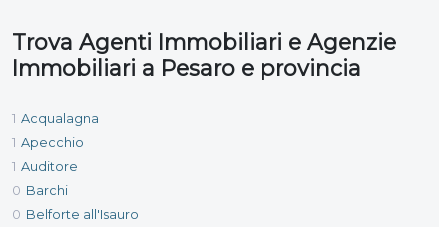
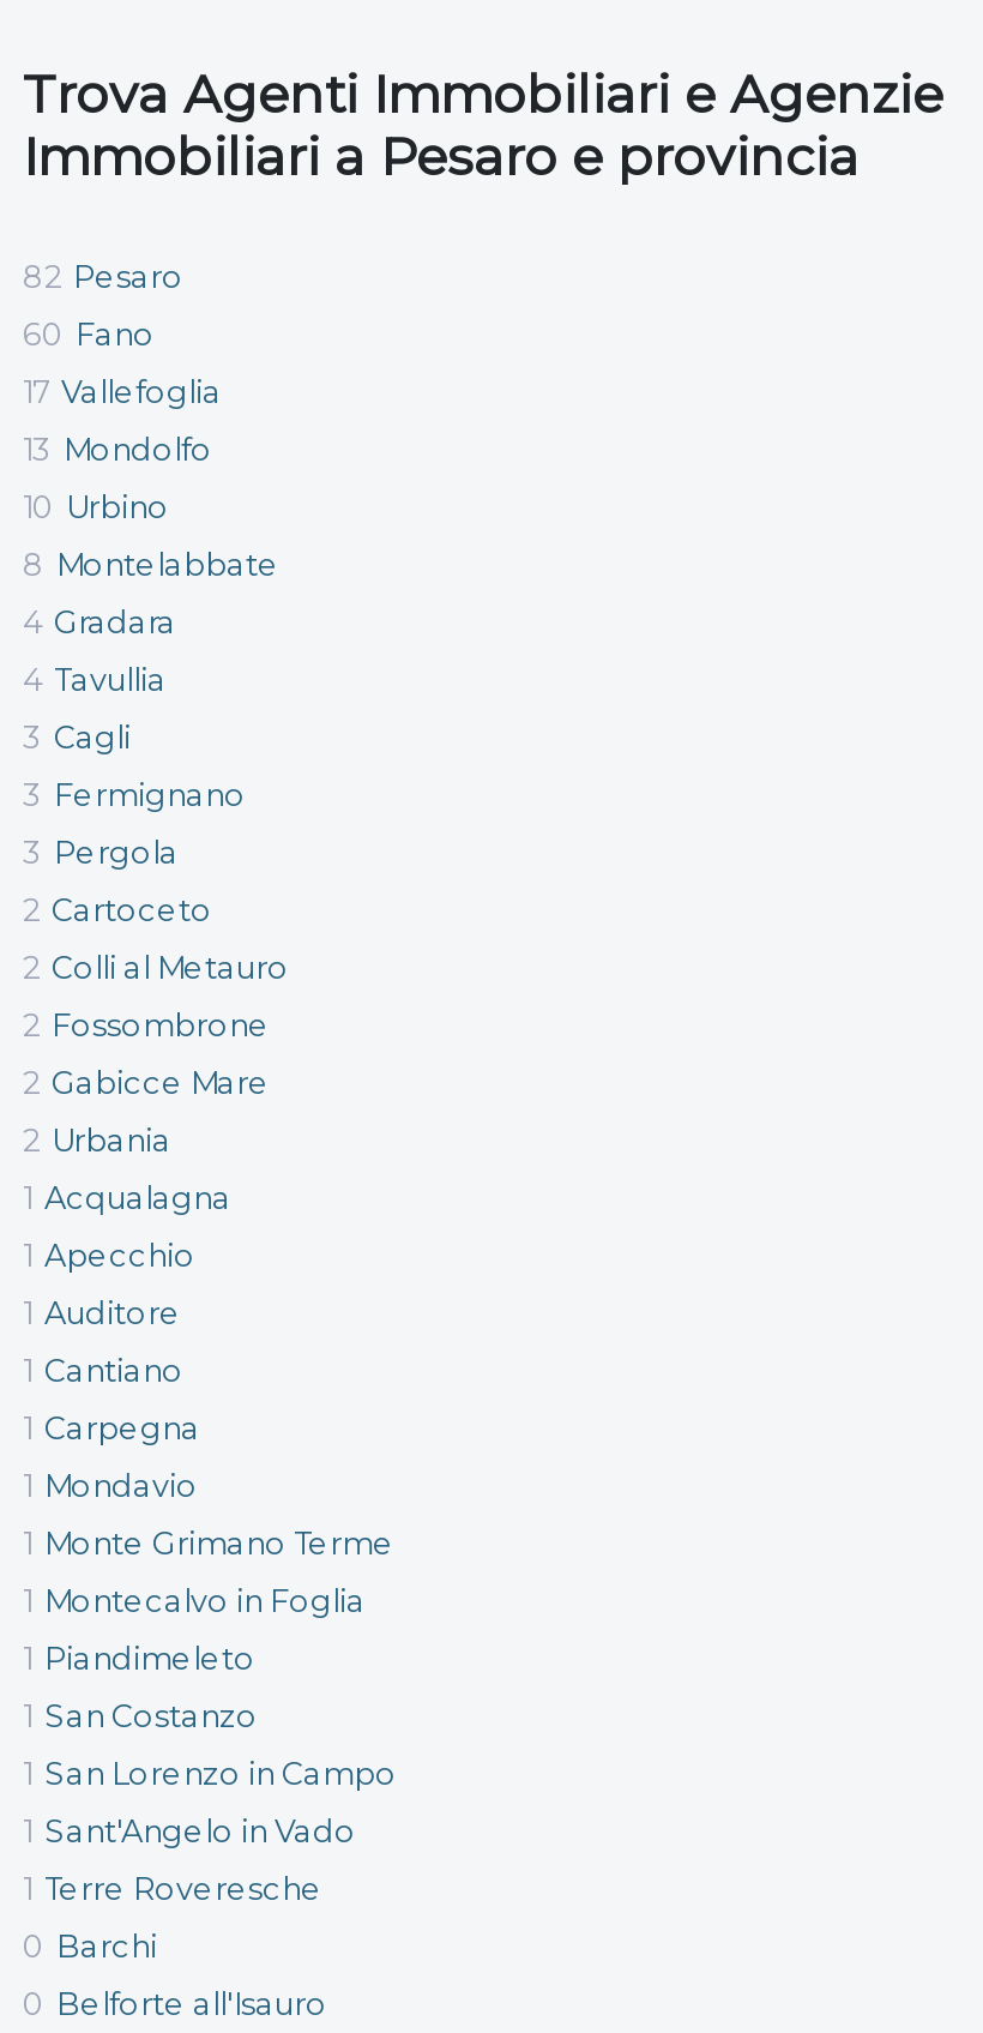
none -> [23,259,289,1159] 82 Pesaro | 60 Fano | 17 Vallefoglia | 13 Mondolfo | 10 Urbino | 8 Montelabbate | 4 Gradara | 4 Tavullia | 3 Cagli | 3 Fermignano | 3 Pergola | 2 Cartoceto | 2 Colli al Metauro | 2 Fossombrone | 2 Gabicce Mare | 2 Urbania
none -> [23,1353,397,1907] 1 Cantiano | 1 Carpegna | 1 Mondavio | 1 Monte Grimano Terme | 1 Montecalvo in Foglia | 1 Piandimeleto | 1 San Costanzo | 1 San Lorenzo in Campo | 1 Sant'Angelo in Vado | 1 Terre Roveresche

